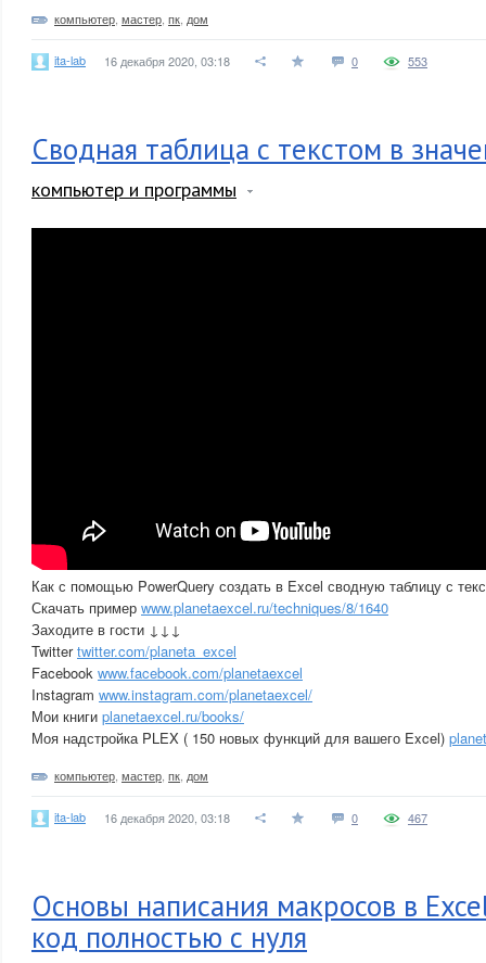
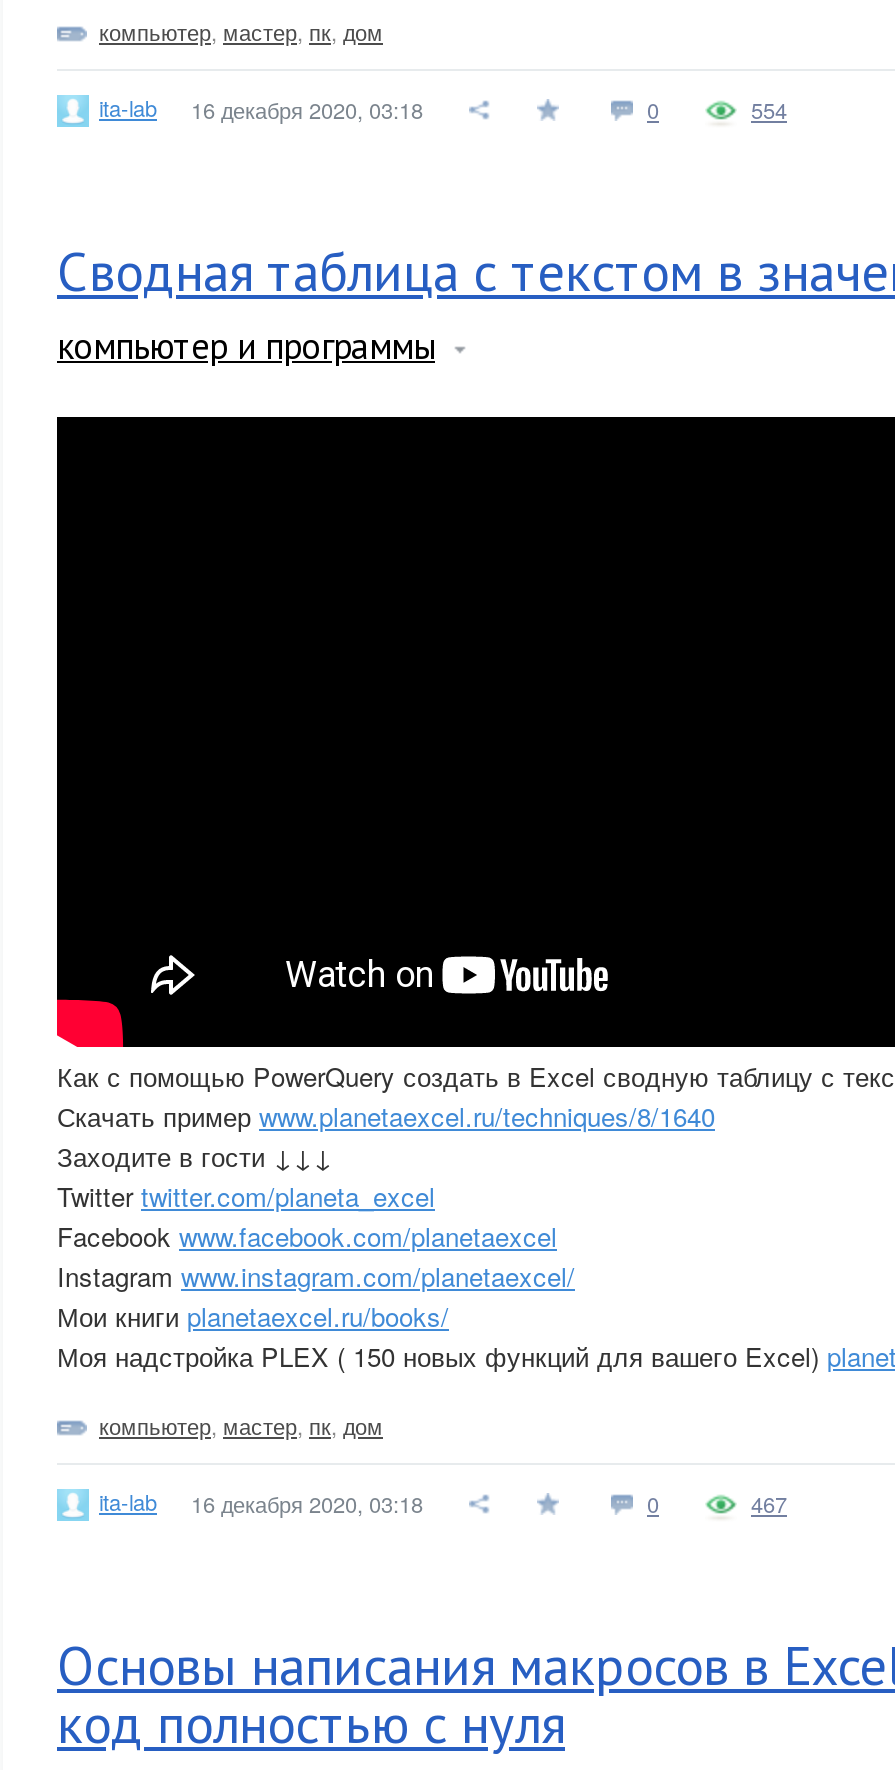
[408,52,427,69] 553 -> [751,93,787,125] 554

